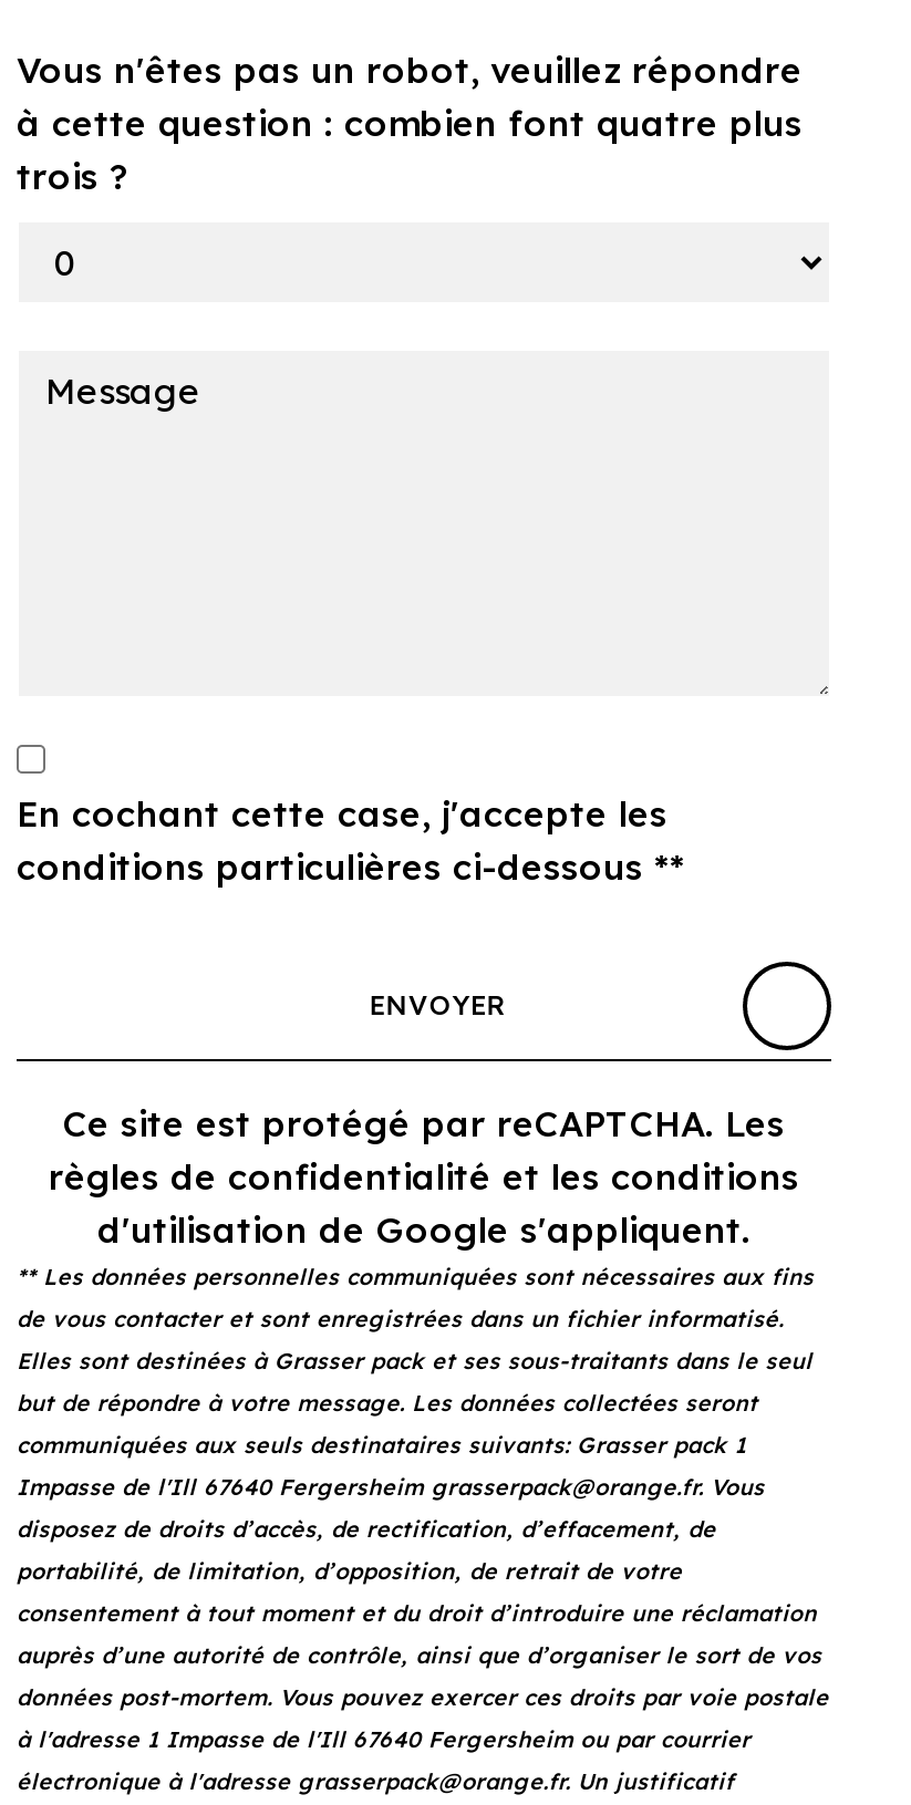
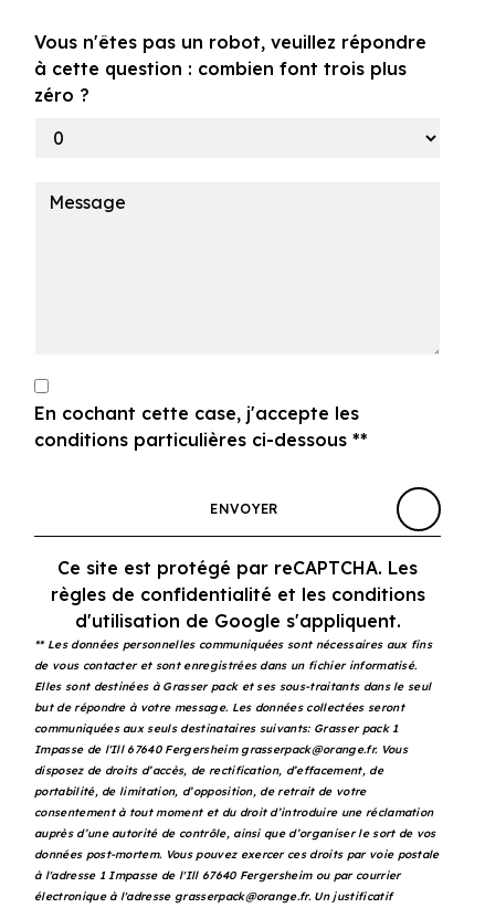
[17,100,803,198] à cette question : combien font quatre plus | trois ? -> [34,57,407,106] à cette question : combien font trois plus | zéro ?

